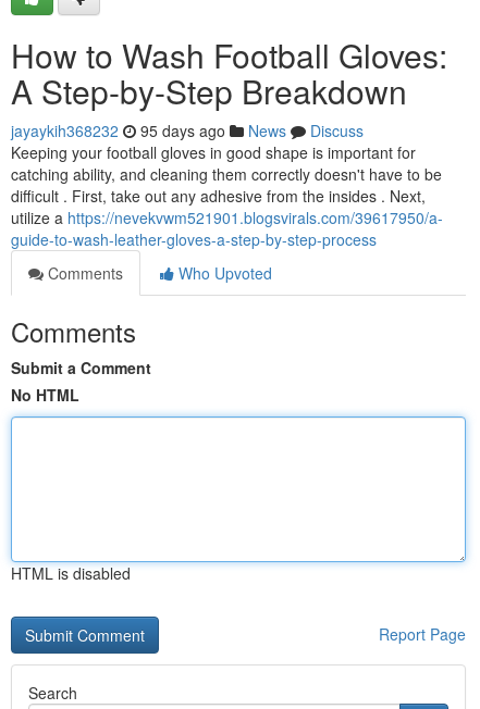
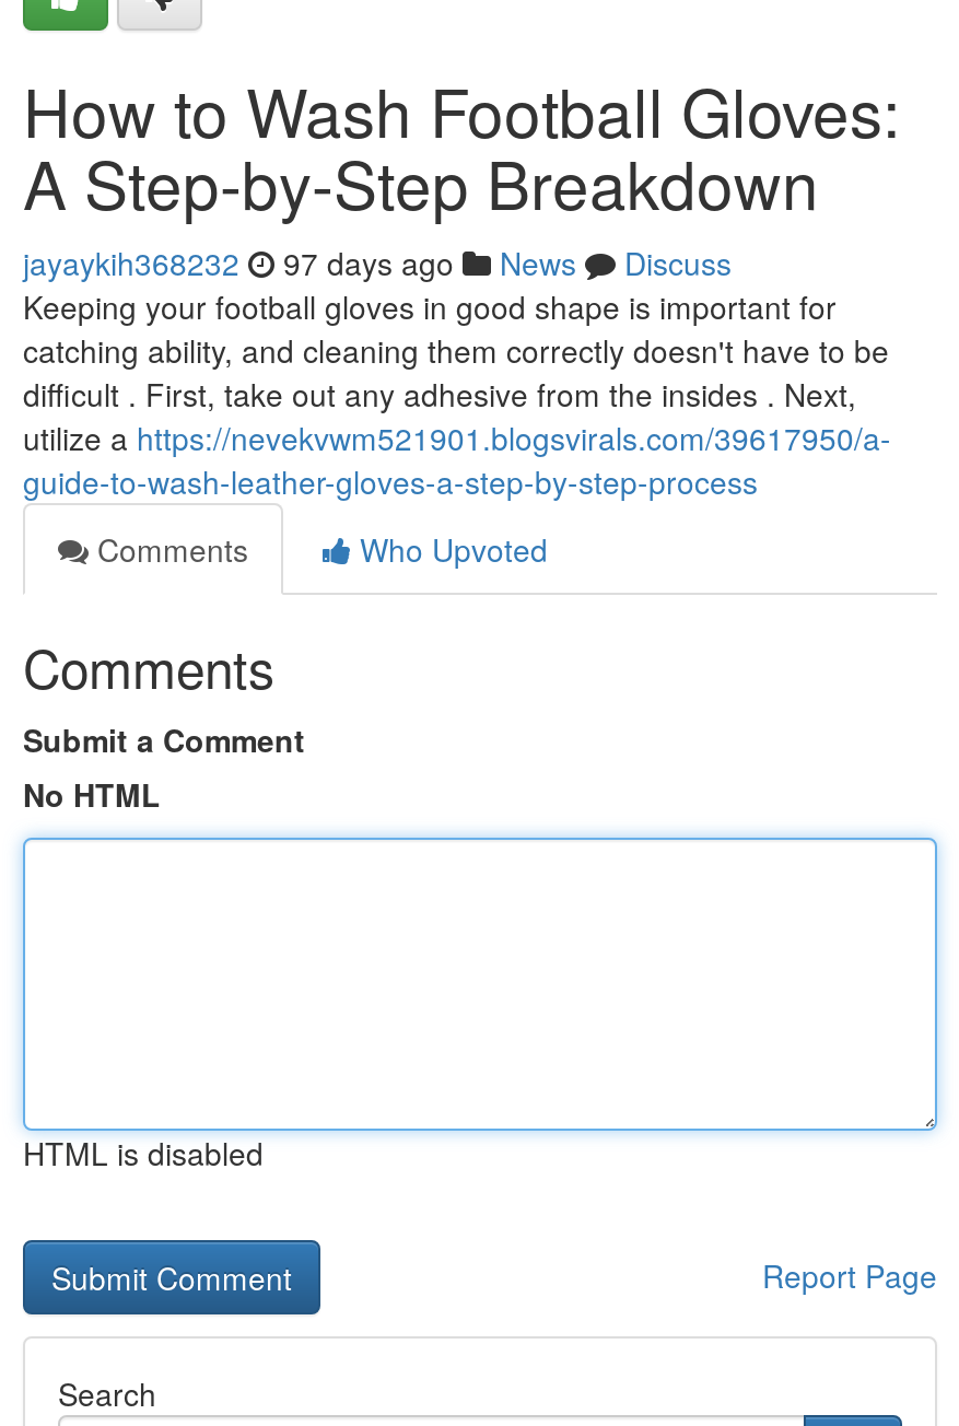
[11,120,364,141] jayaykih368232 95 days ago News Discuss -> [23,241,732,284] jayaykih368232 97 days ago News Discuss

